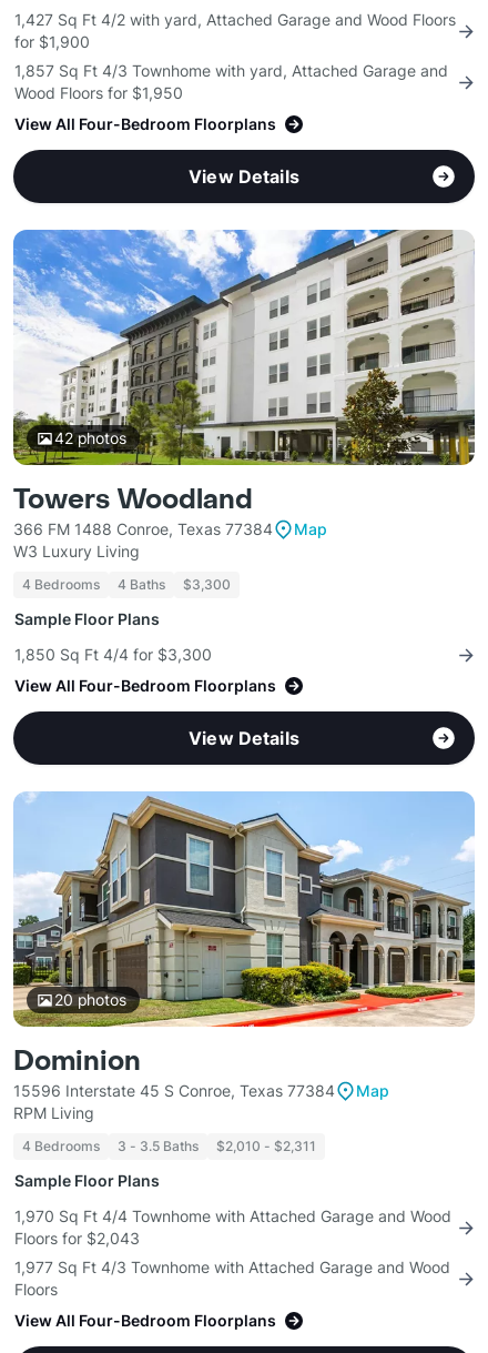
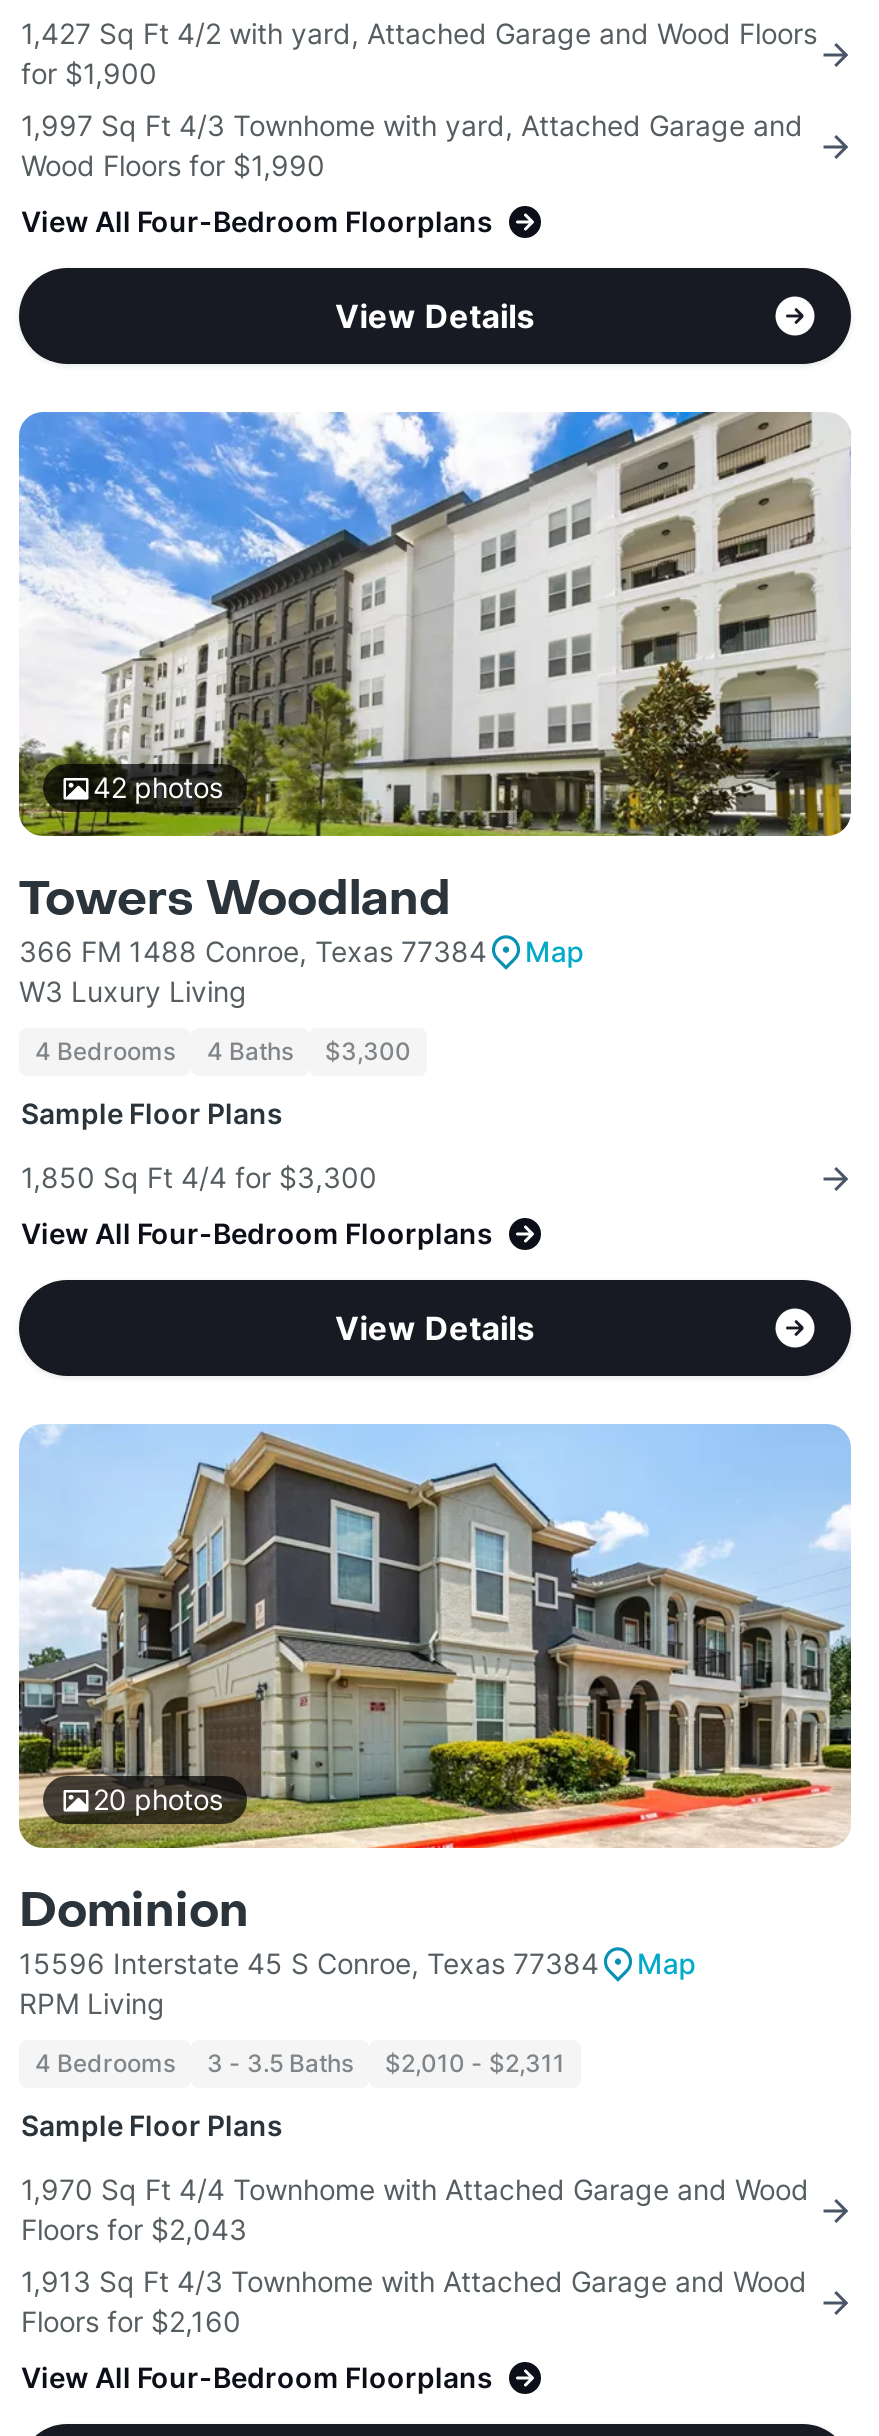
[14,61,448,80] 1,857 Sq Ft 4/3 Townhome with yard, Attached Garage and -> [21,108,803,142] 1,997 Sq Ft 4/3 Townhome with yard, Attached Garage and
[14,83,183,102] Wood Floors for $1,950 -> [21,148,325,182] Wood Floors for $1,990
[14,1258,450,1299] 1,977 Sq Ft 4/3 Townhome with Attached Garage and Wood | Floors -> [21,2264,807,2338] 1,913 Sq Ft 4/3 Townhome with Attached Garage and Wood | Floors for $2,160

